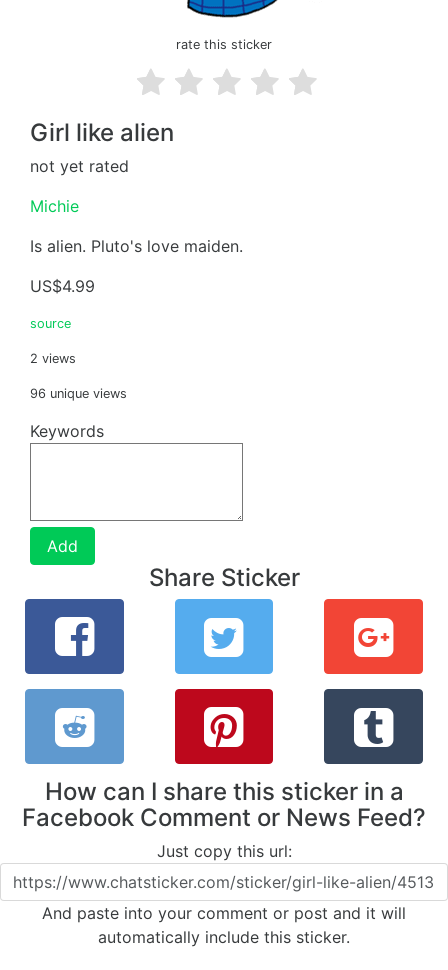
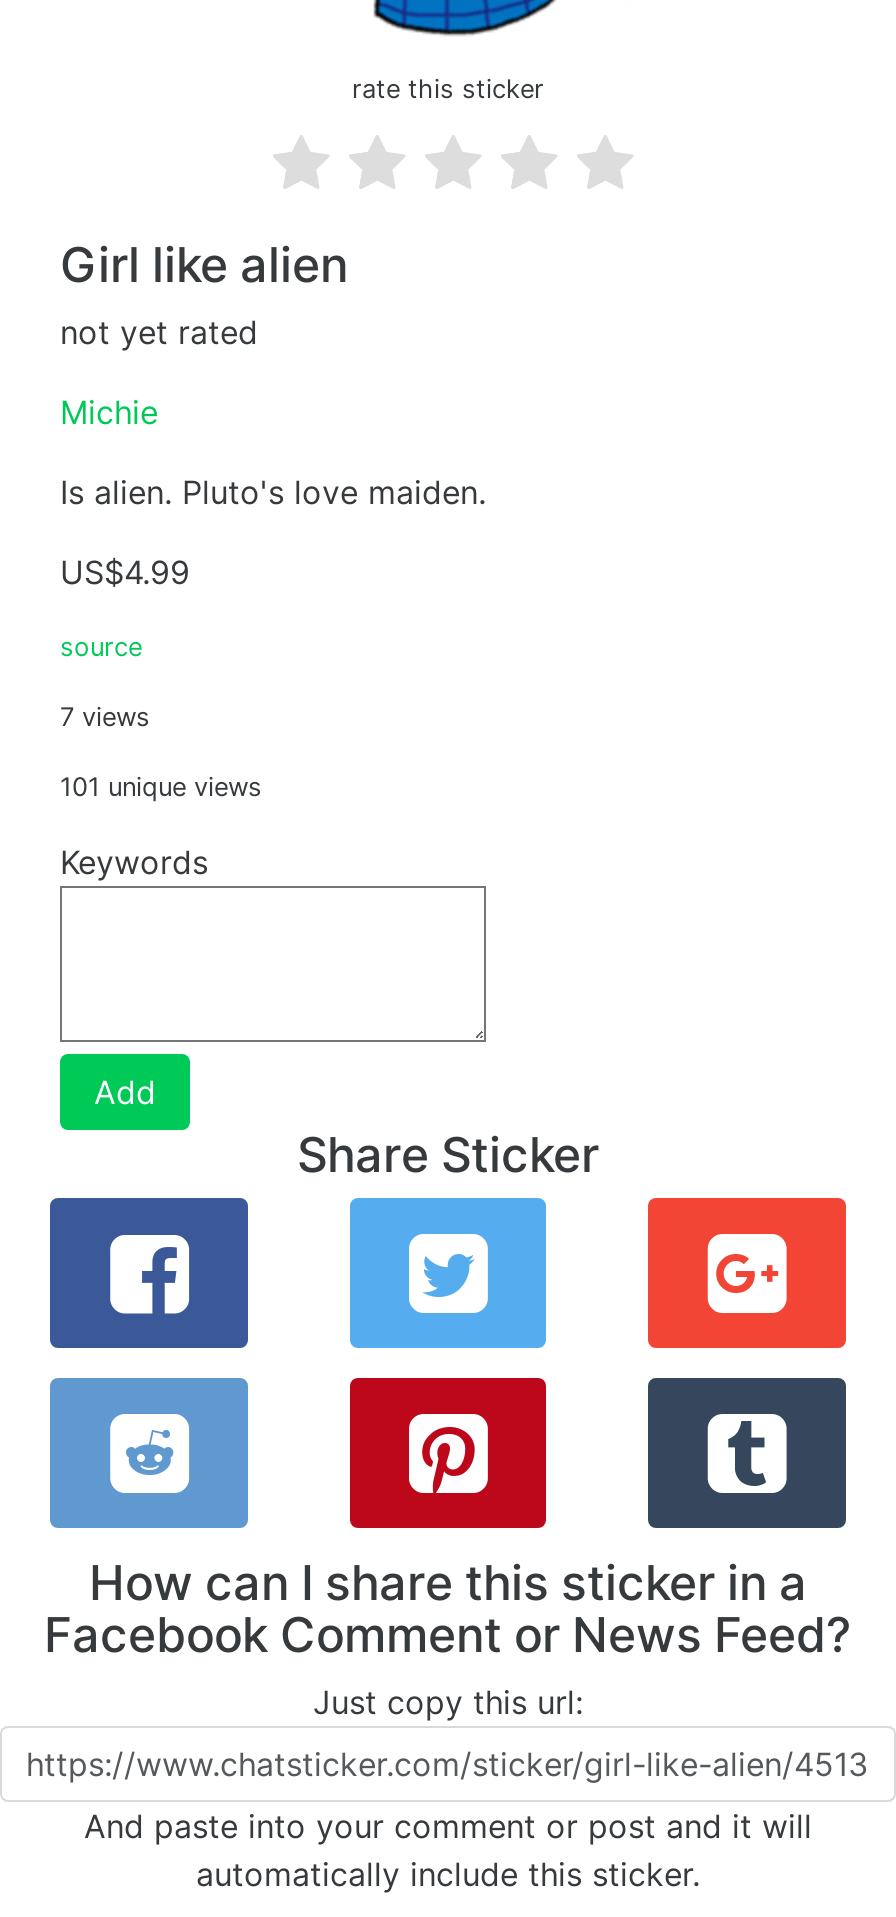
[30,351,76,366] 2 views -> [60,702,150,732] 7 views
[30,386,127,401] 96 unique views -> [60,772,262,802] 101 unique views

